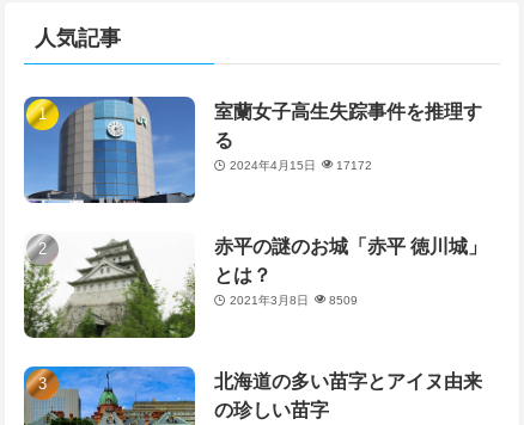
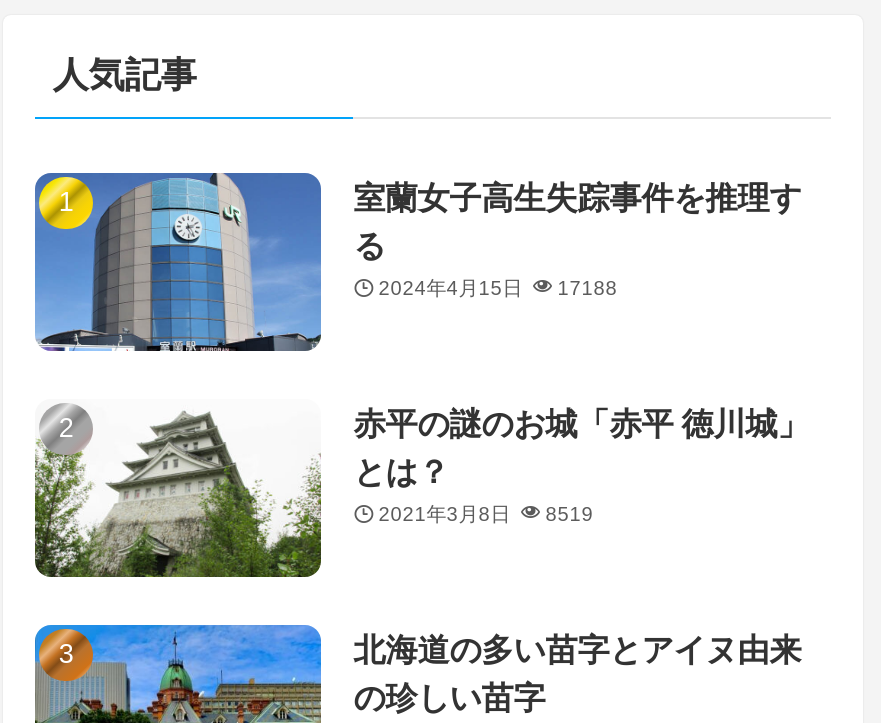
[229,159,372,172] 2024年4月15日 17172 -> [378,278,617,300] 2024年4月15日 17188
[229,294,358,307] 2021年3月8日 8509 -> [378,503,593,525] 2021年3月8日 8519

